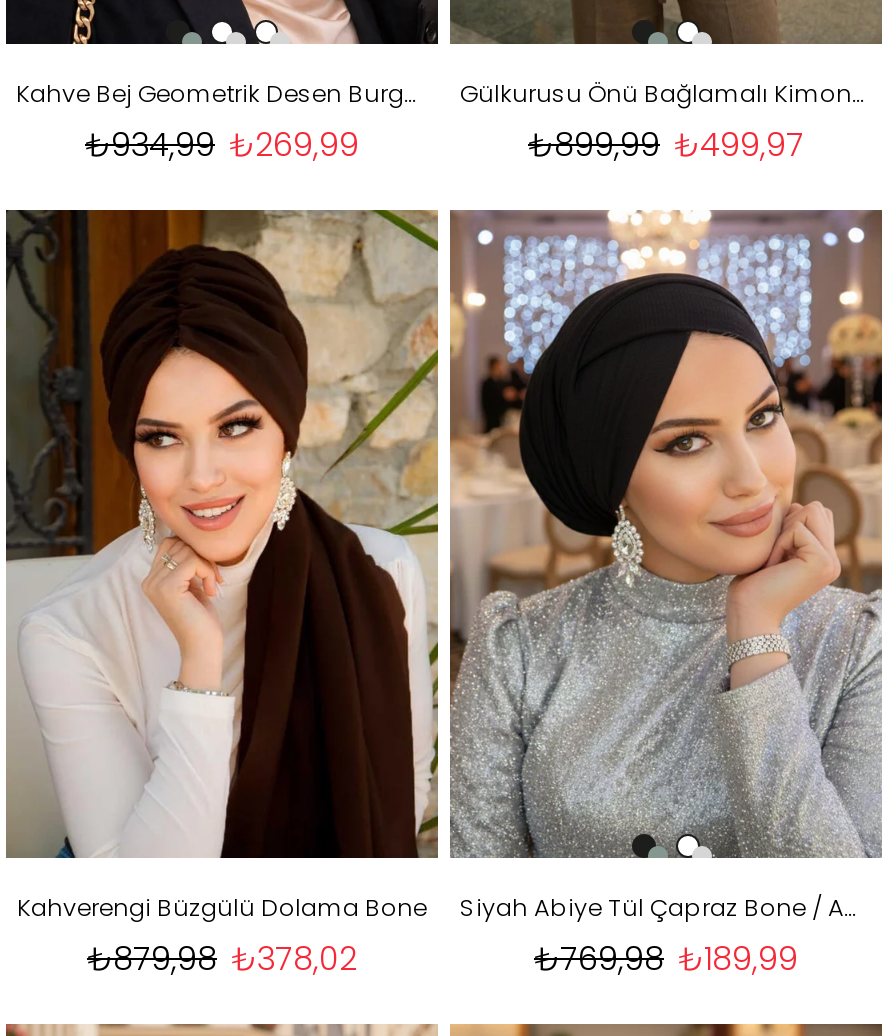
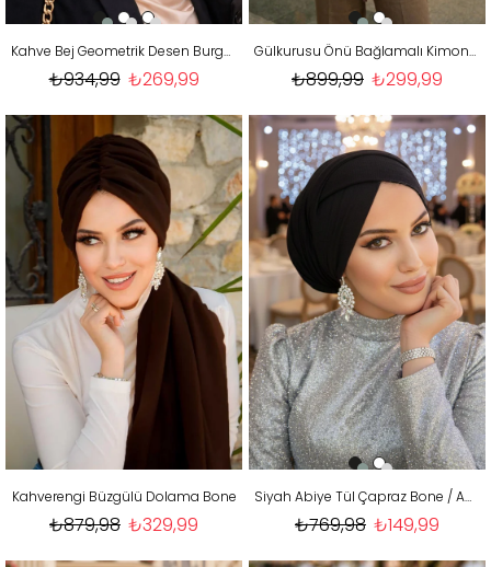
[528,122,804,168] ₺899,99 ₺499,97 -> [292,67,443,92] ₺899,99 ₺299,99
[87,936,357,982] ₺879,98 ₺378,02 -> [49,512,198,537] ₺879,98 ₺329,99
[534,936,798,982] ₺769,98 ₺189,99 -> [295,512,439,537] ₺769,98 ₺149,99

